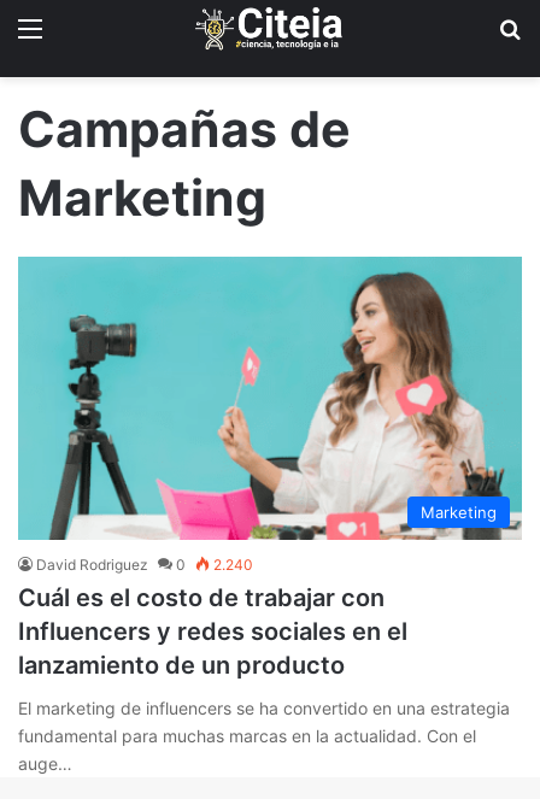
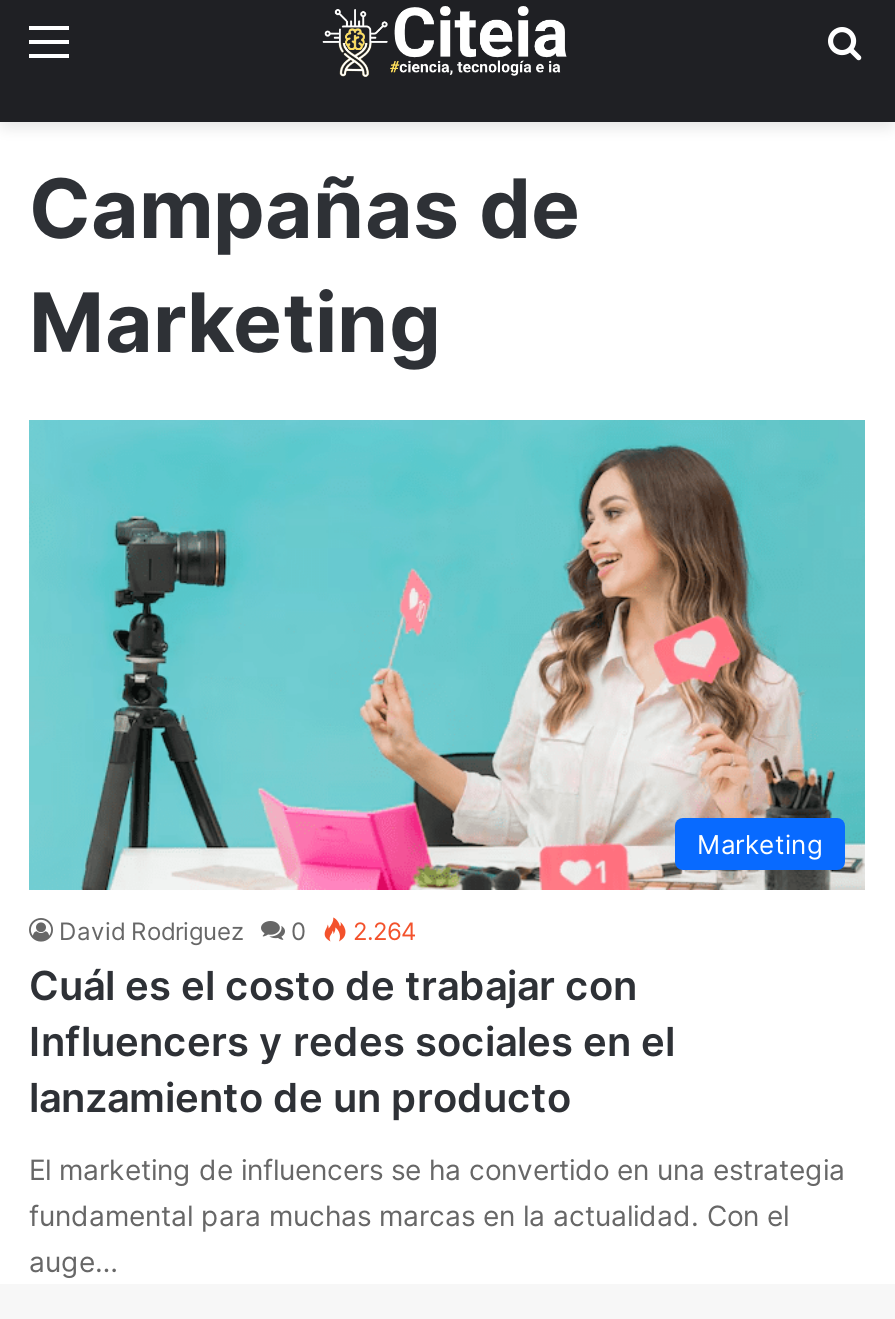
[36,556,253,574] David Rodriguez 0 2.240 -> [59,915,417,945] David Rodriguez 0 2.264

